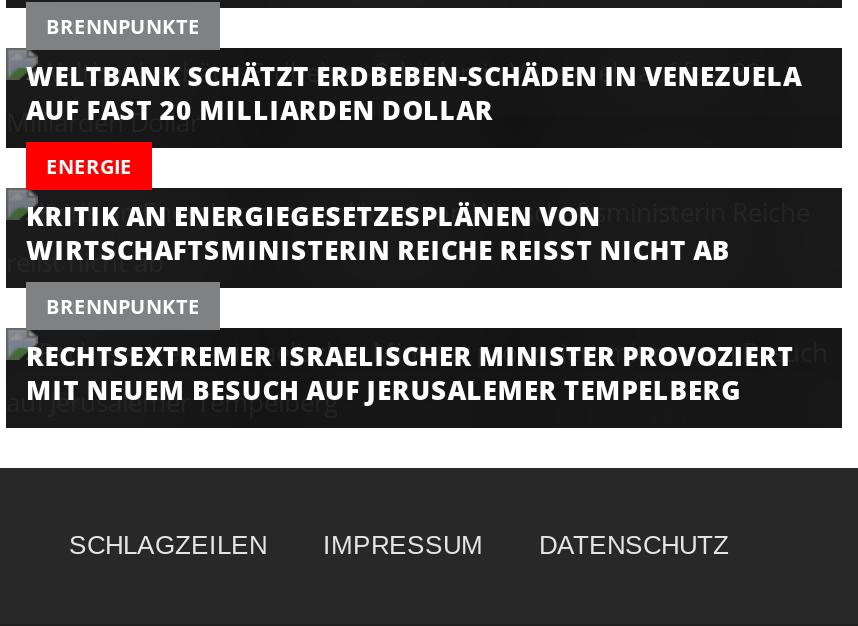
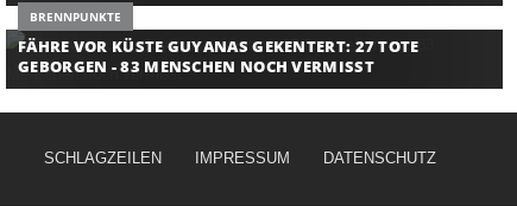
[26,59,802,409] WELTBANK SCHÄTZT ERDBEBEN-SCHÄDEN IN VENEZUELA | AUF FAST 20 MILLIARDEN DOLLAR | ENERGIE | KRITIK AN ENERGIEGESETZESPLÄNEN VON | WIRTSCHAFTSMINISTERIN REICHE REISST NICHT AB | BRENNPUNKTE | RECHTSEXTREMER ISRAELISCHER MINISTER PROVOZIERT | MIT NEUEM BESUCH AUF JERUSALEMER TEMPELBERG -> [18,36,419,78] FÄHRE VOR KÜSTE GUYANAS GEKENTERT: 27 TOTE | GEBORGEN - 83 MENSCHEN NOCH VERMISST

